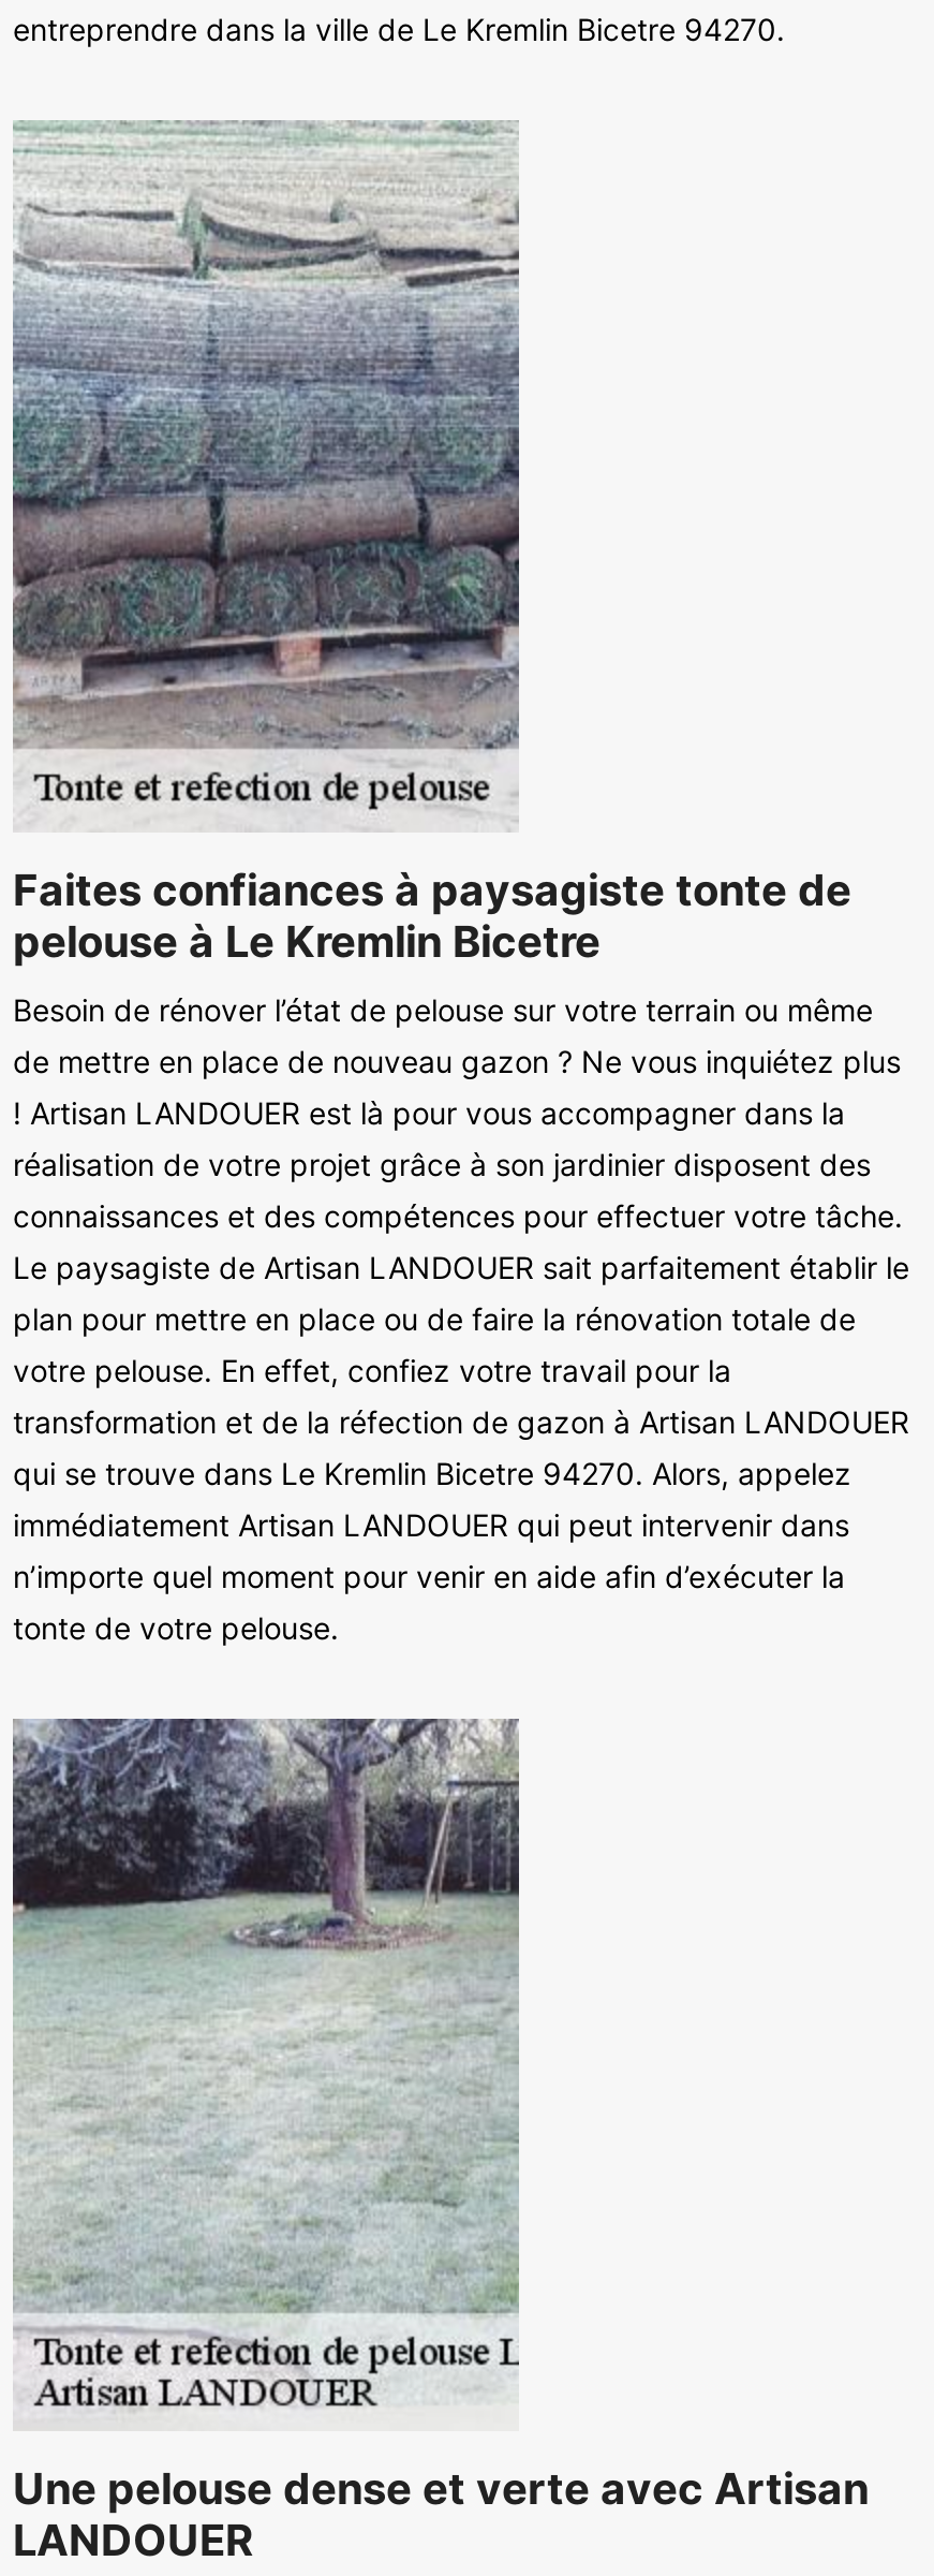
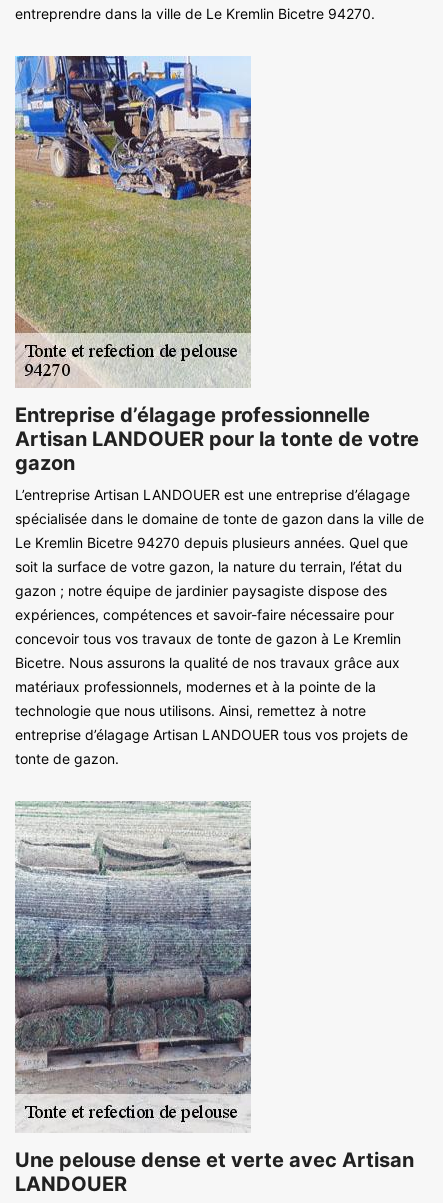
[11,118,851,967] [image] | Faites confiances à paysagiste tonte de | pelouse à Le Kremlin Bicetre -> [14,55,419,475] [image] | Entreprise d’élagage professionnelle | Artisan LANDOUER pour la tonte de votre | gazon
[13,991,909,1645] Besoin de rénover l’état de pelouse sur votre terrain ou même | de mettre en place de nouveau gazon ? Ne vous inquiétez plus | ! Artisan LANDOUER est là pour vous accompagner dans la | réalisation de votre projet grâce à son jardinier disposent des | connaissances et des compétences pour effectuer votre tâche. | Le paysagiste de Artisan LANDOUER sait parfaitement établir le | plan pour mettre en place ou de faire la rénovation totale de | votre pelouse. En effet, confiez votre travail pour la | transformation et de la réfection de gazon à Artisan LANDOUER | qui se trouve dans Le Kremlin Bicetre 94270. Alors, appelez | immédiatement Artisan LANDOUER qui peut intervenir dans | n’importe quel moment pour venir en aide afin d’exécuter la | tonte de votre pelouse. -> [15,486,424,767] L’entreprise Artisan LANDOUER est une entreprise d’élagage | spécialisée dans le domaine de tonte de gazon dans la ville de | Le Kremlin Bicetre 94270 depuis plusieurs années. Quel que | soit la surface de votre gazon, la nature du terrain, l’état du | gazon ; notre équipe de jardinier paysagiste dispose des | expériences, compétences et savoir-faire nécessaire pour | concevoir tous vos travaux de tonte de gazon à Le Kremlin | Bicetre. Nous assurons la qualité de nos travaux grâce aux | matériaux professionnels, modernes et à la pointe de la | technologie que nous utilisons. Ainsi, remettez à notre | entreprise d’élagage Artisan LANDOUER tous vos projets de | tonte de gazon.
[11,1717,521,2410] [image] -> [14,801,251,1124] [image]

